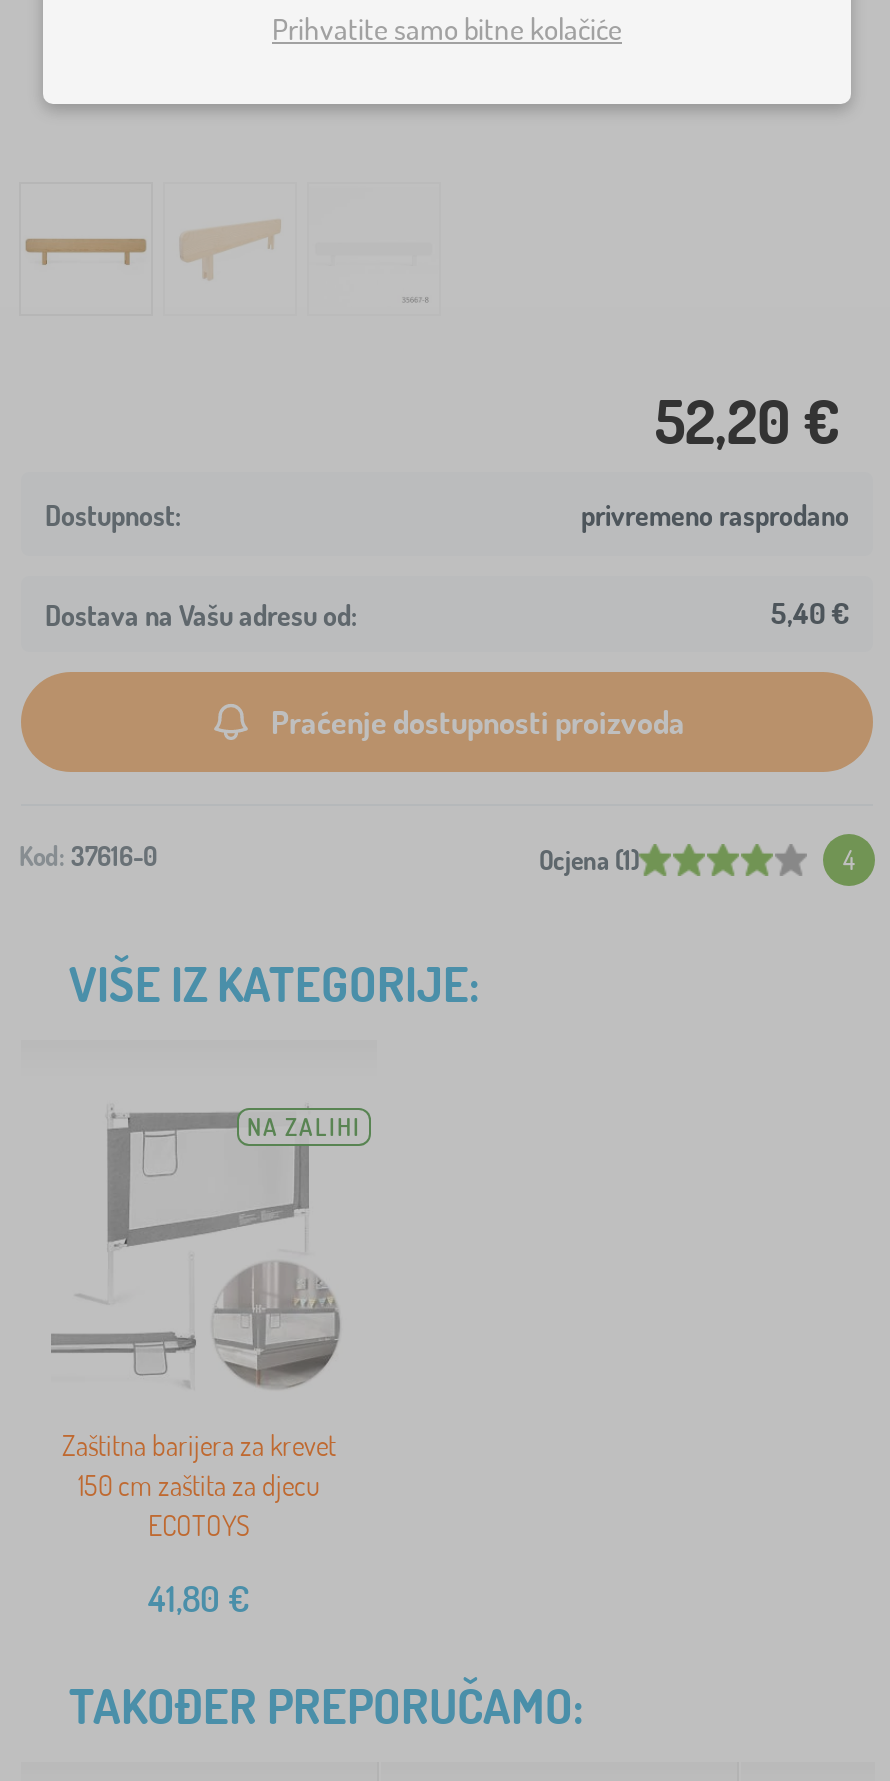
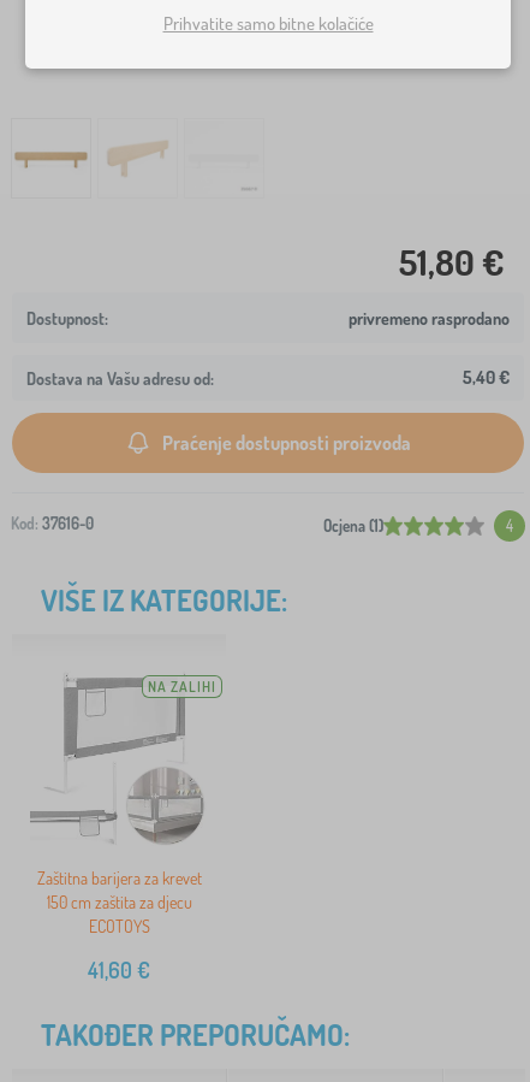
[655,382,841,458] 52,20 € -> [399,239,505,284] 51,80 €
[148,1576,250,1620] 41,80 € -> [88,957,150,984] 41,60 €

